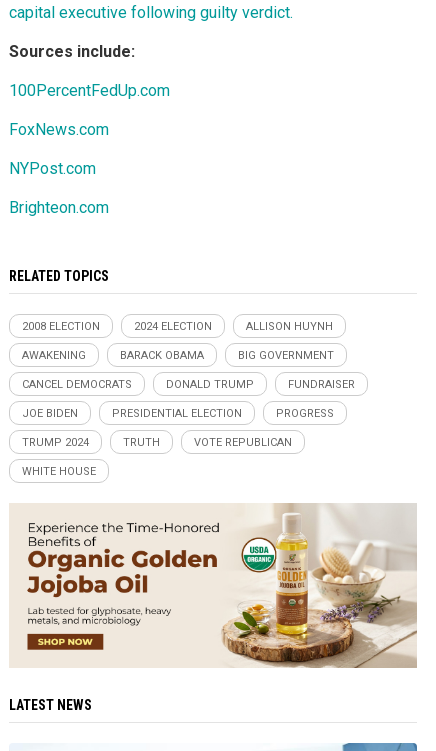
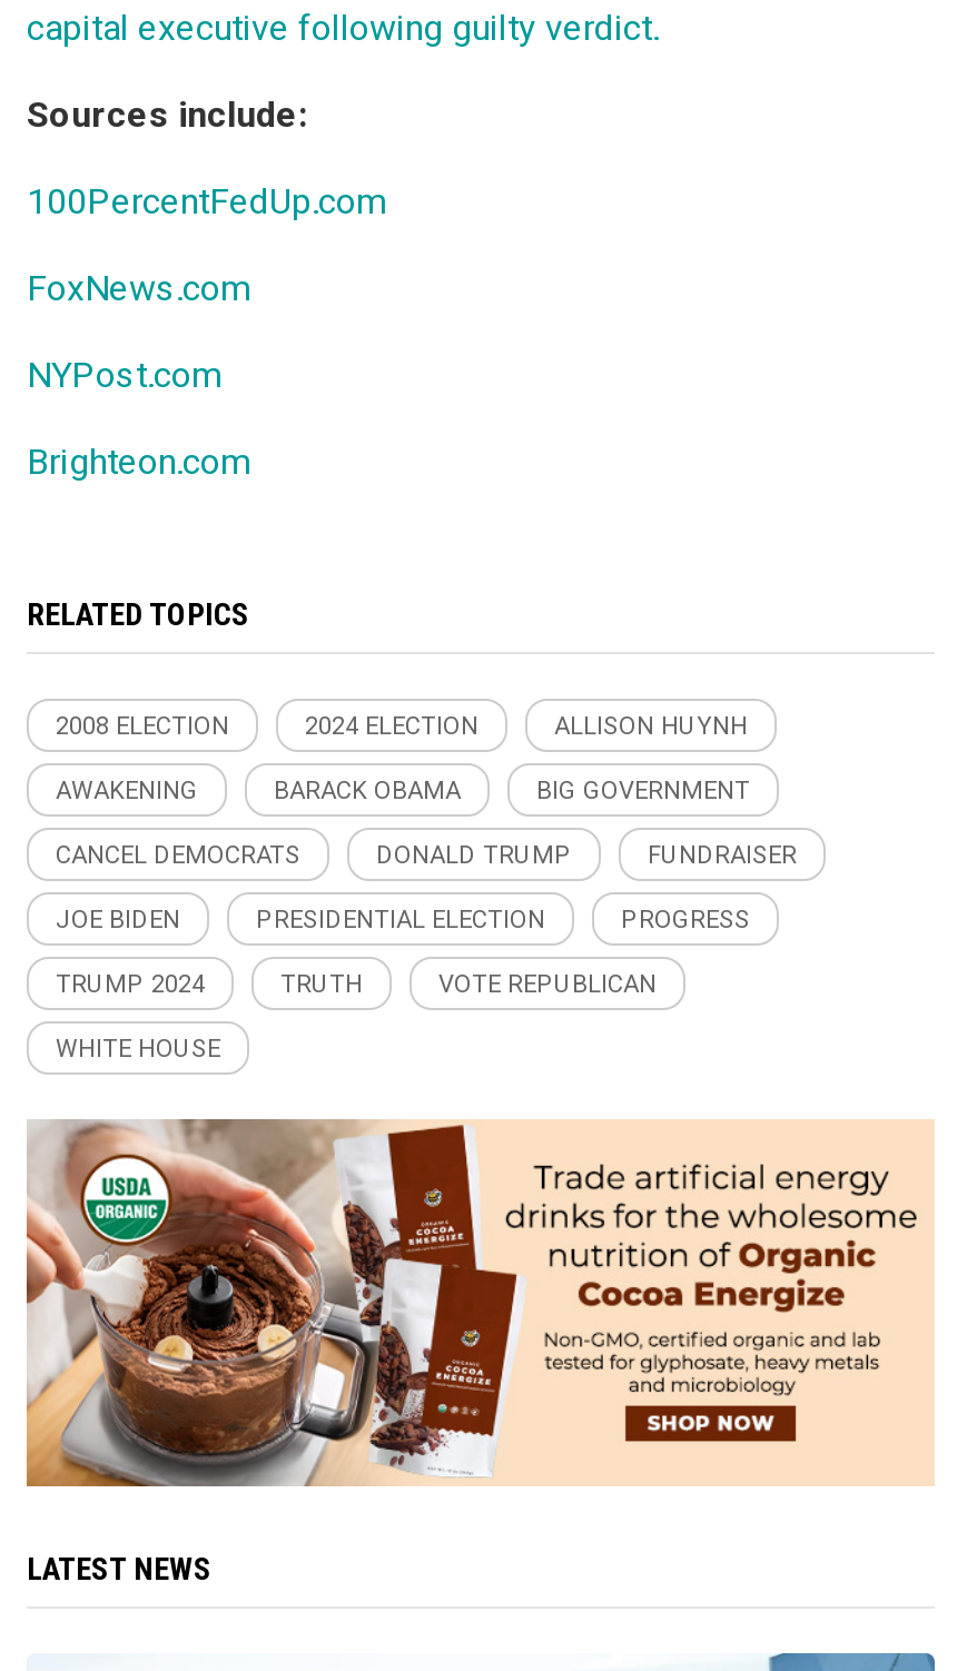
[9,503,417,669] [image] -> [24,1119,933,1489] [image]

